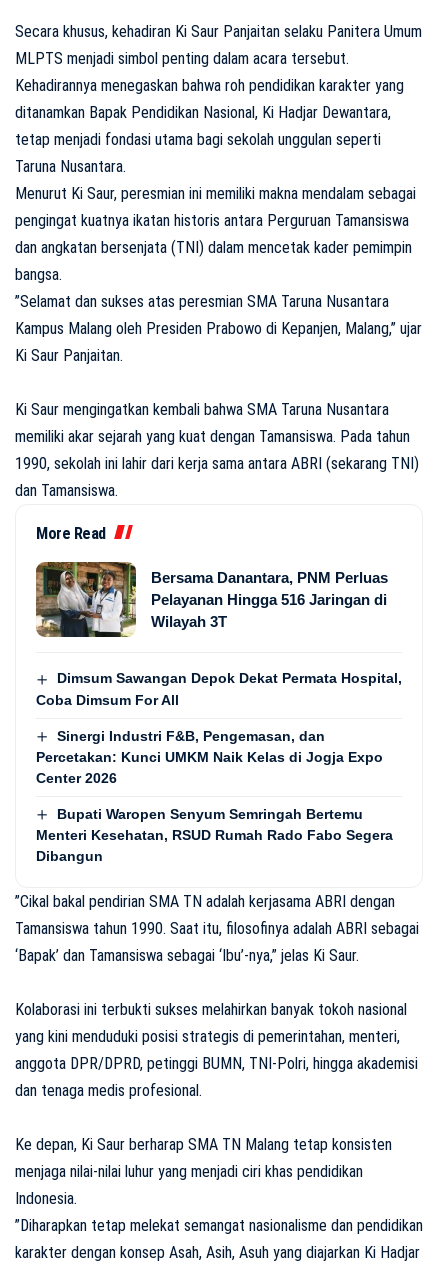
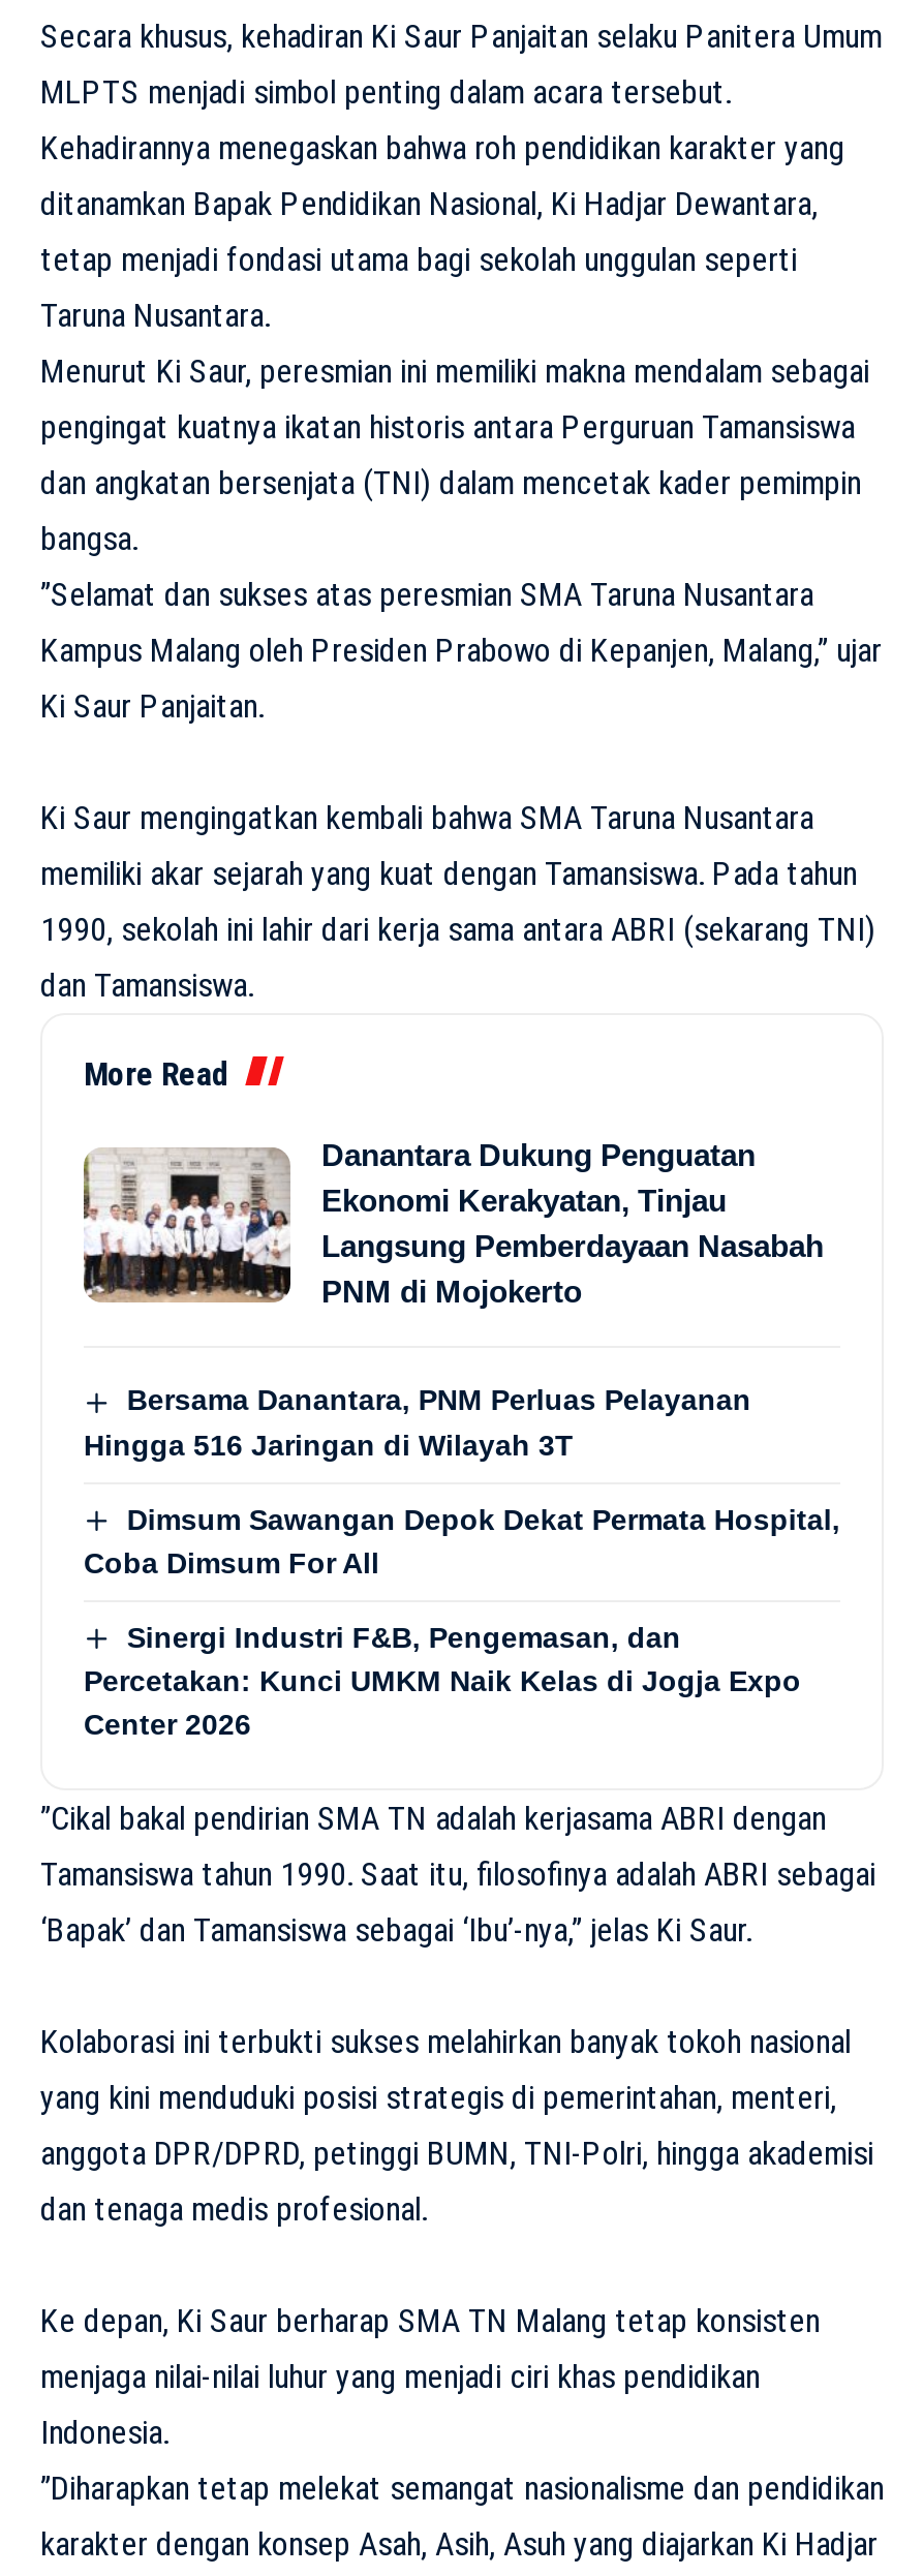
[35,561,388,630] [image] | Bersama Danantara, PNM Perluas | Pelayanan Hingga 516 Jaringan di | Wilayah 3T -> [82,1138,824,1461] [image] | Danantara Dukung Penguatan | Ekonomi Kerakyatan, Tinjau | Langsung Pemberdayaan Nasabah | PNM di Mojokerto | Bersama Danantara, PNM Perluas Pelayanan | Hingga 516 Jaringan di Wilayah 3T
moved [36,670,402,786] -> [84,1502,840,1741]: Dimsum Sawangan Depok Dekat Permata Hospital, | Coba Dimsum For All | Sinergi Industri F&B, Pengemasan, dan | Percetakan: Kunci UMKM Naik Kelas di Jogja Expo | Center 2026
[36,806,393,864] Bupati Waropen Senyum Semringah Bertemu | Menteri Kesehatan, RSUD Rumah Rado Fabo Segera | Dibangun -> none

